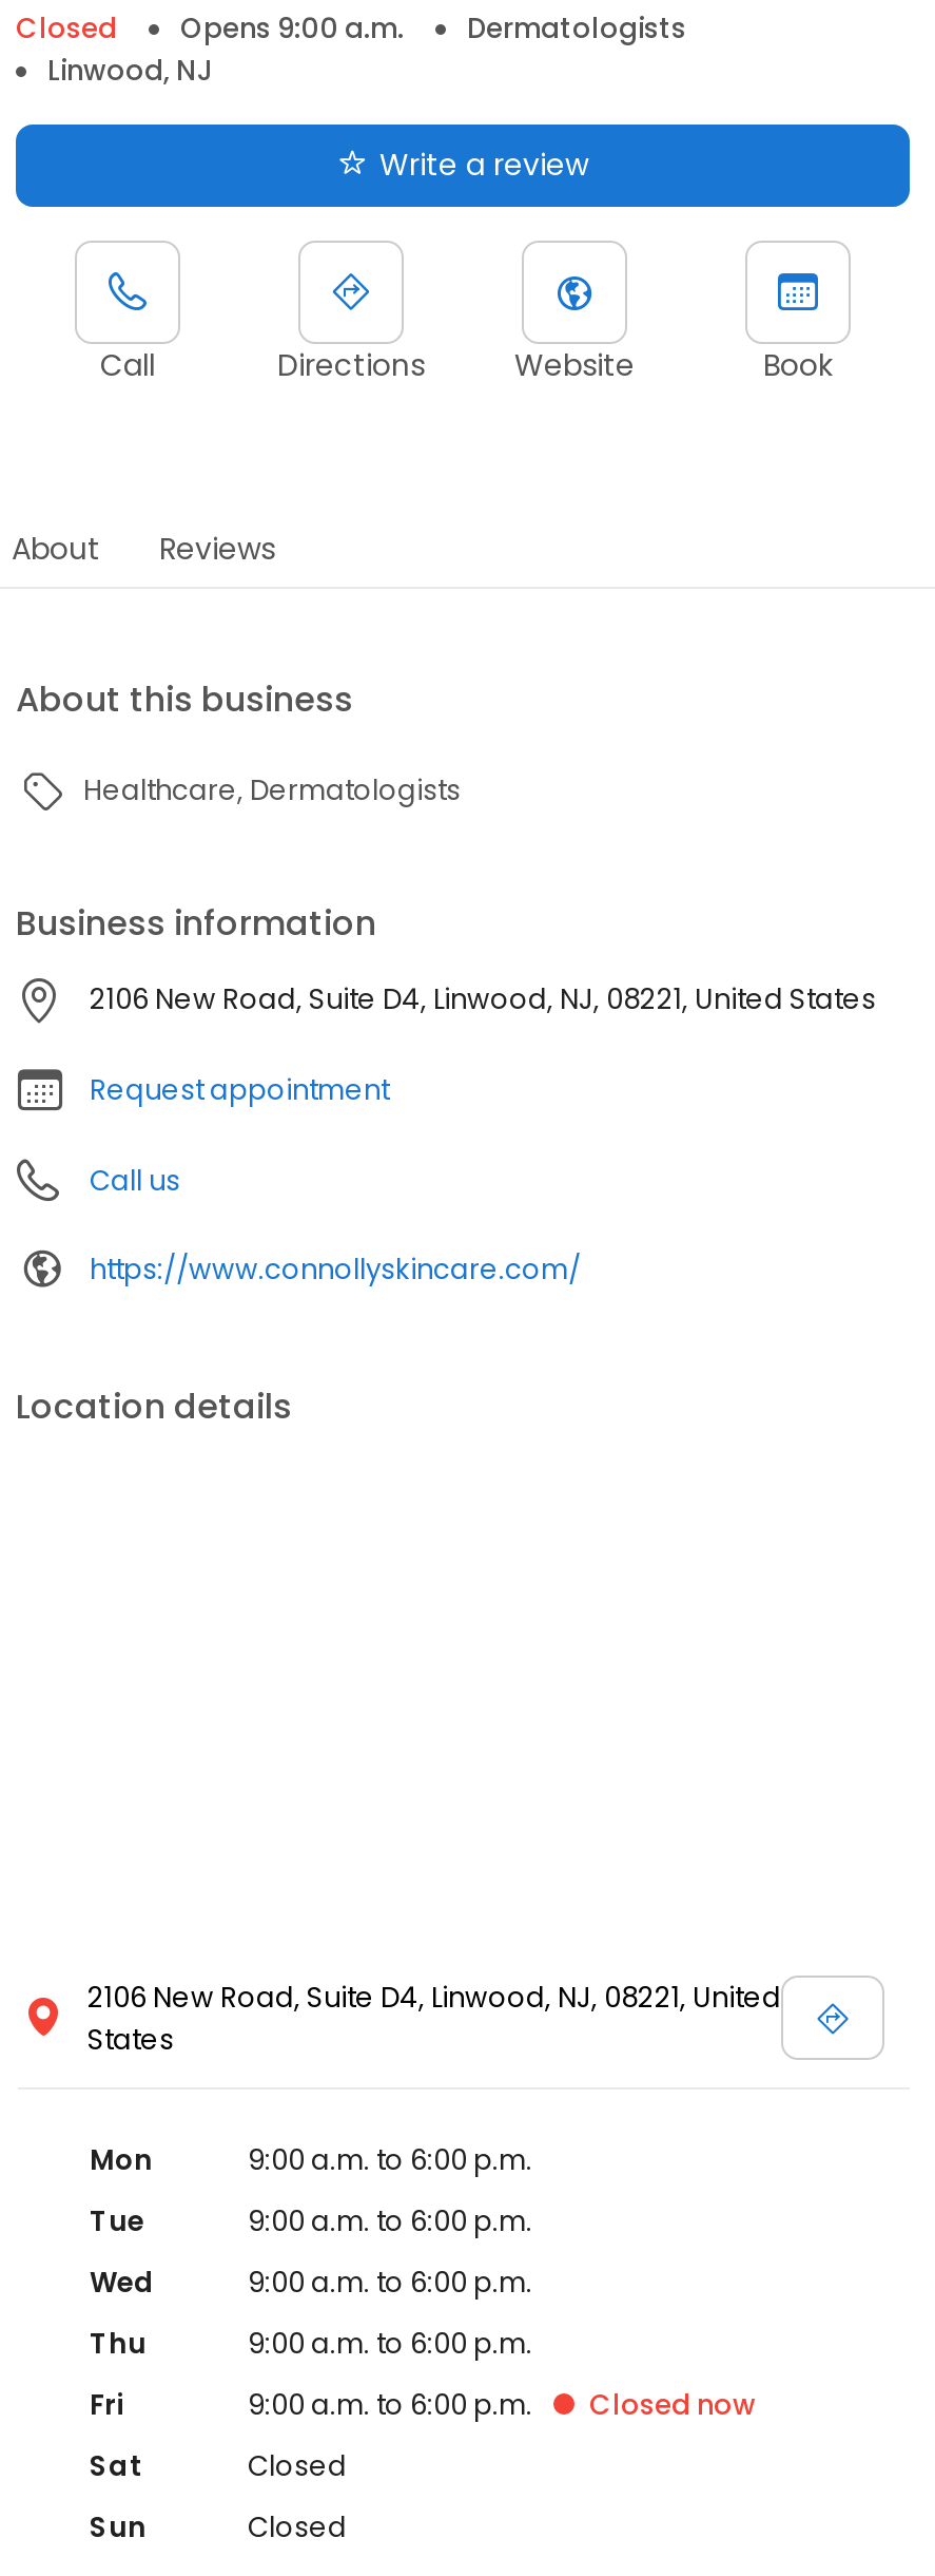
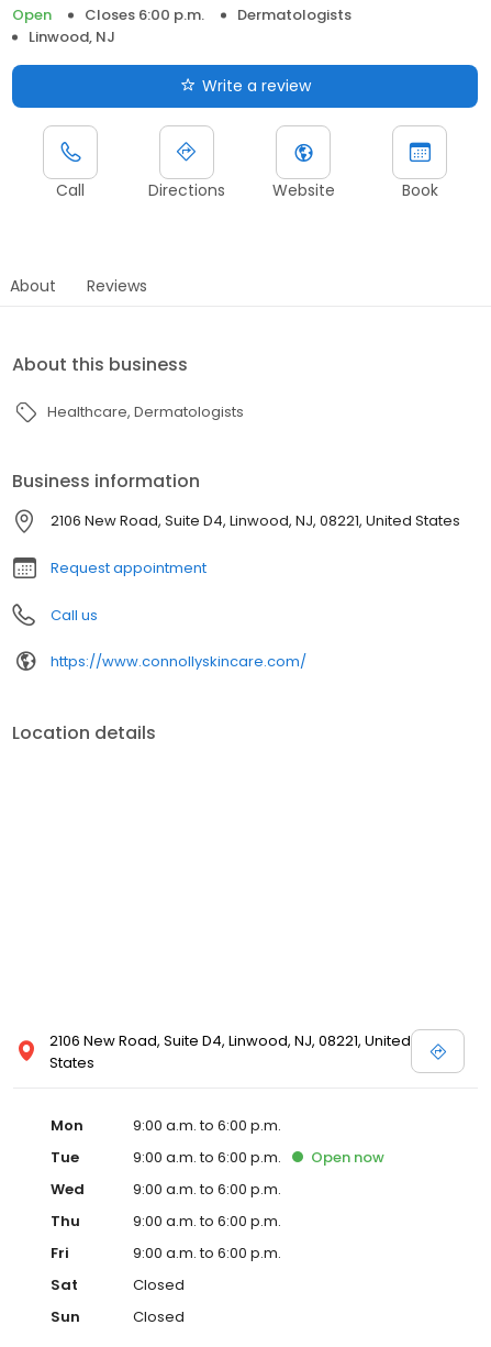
[16,9,404,49] Closed | Opens 9:00 a.m. -> [12,5,204,26] Open | Closes 6:00 p.m.
none -> [311,1147,384,1168] Open now
[589,2385,756,2426] Closed now -> none

